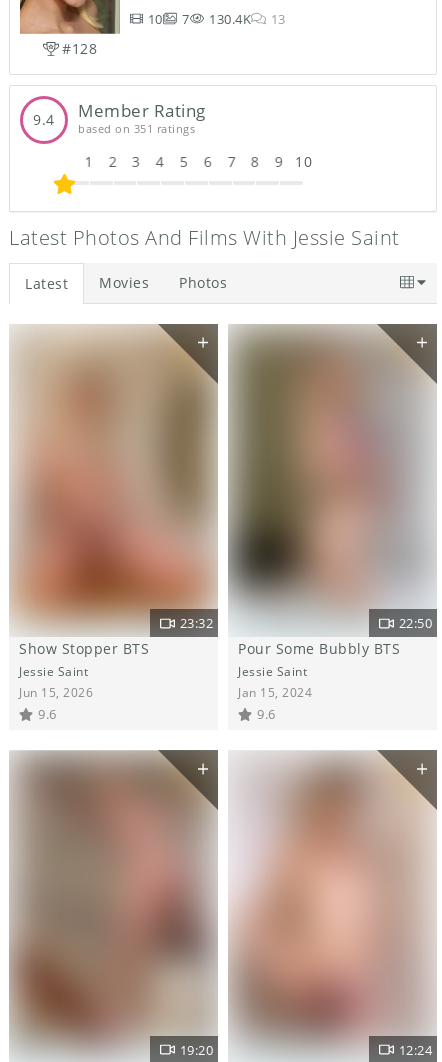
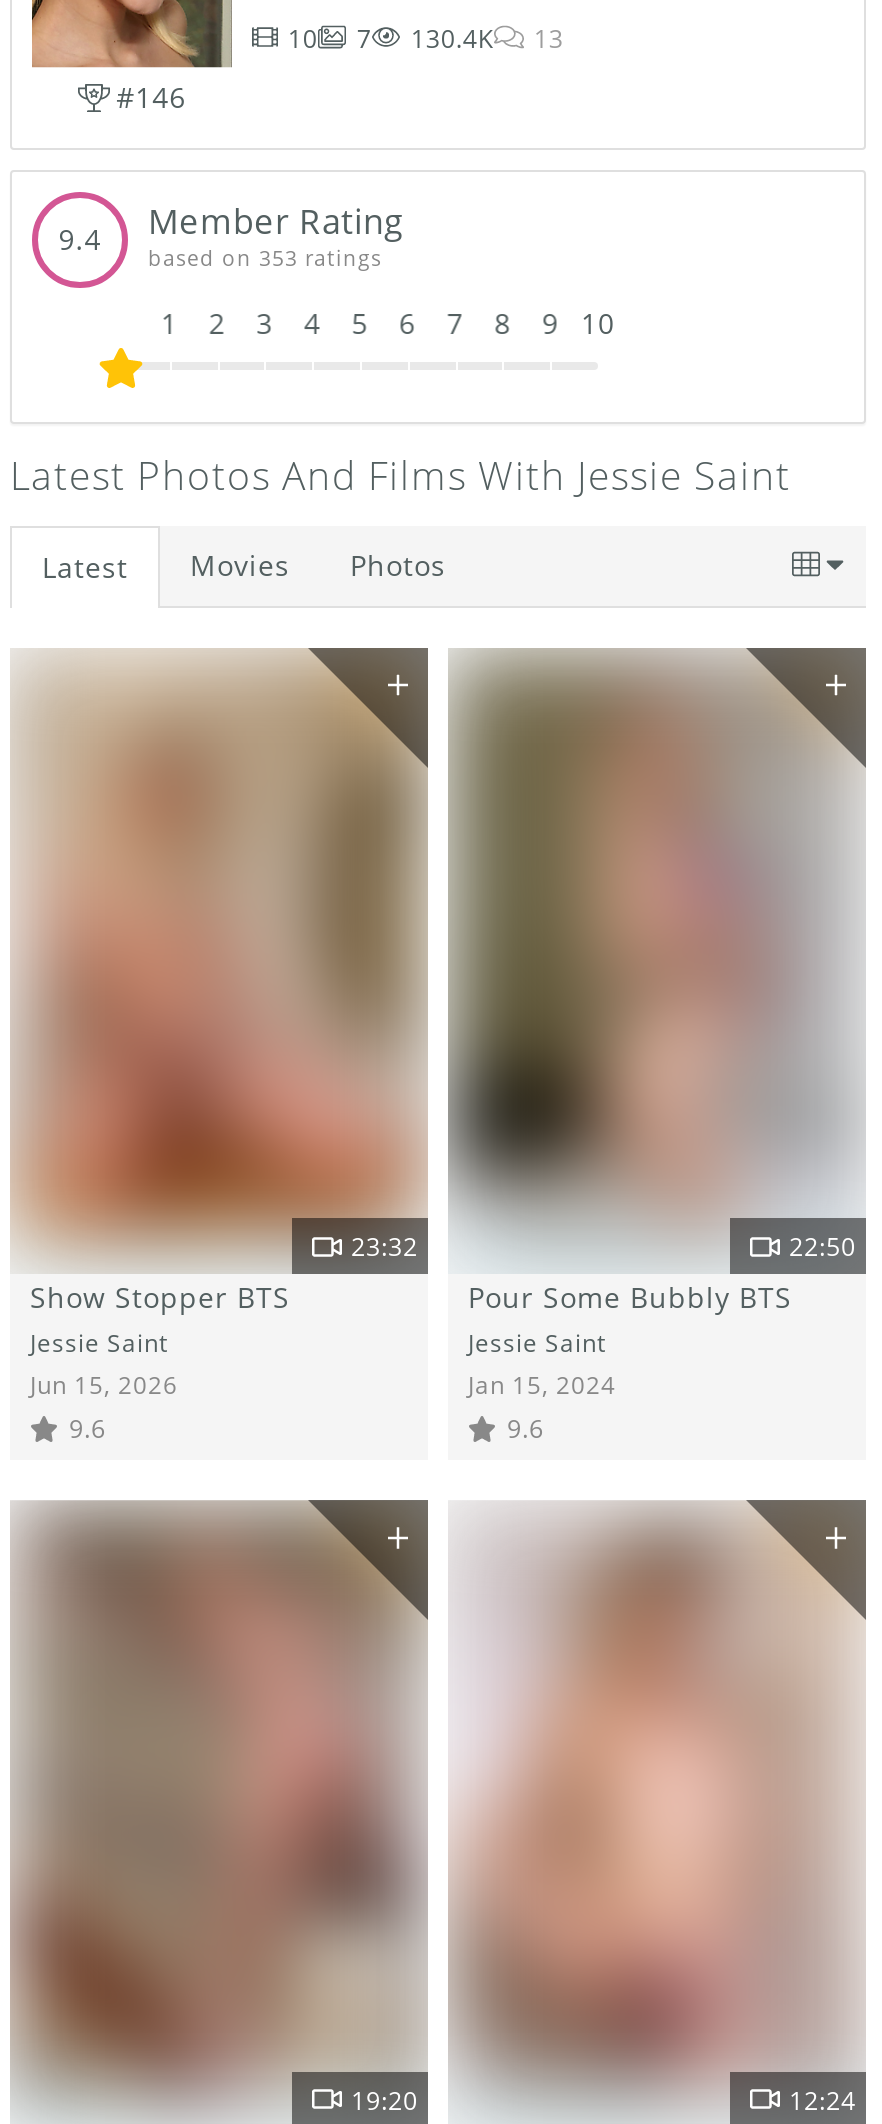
[62,39,97,58] #128 -> [116,77,186,115] #146
[78,122,195,136] based on 351 ratings -> [148,243,382,271] based on 353 ratings

